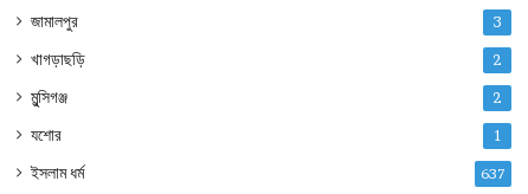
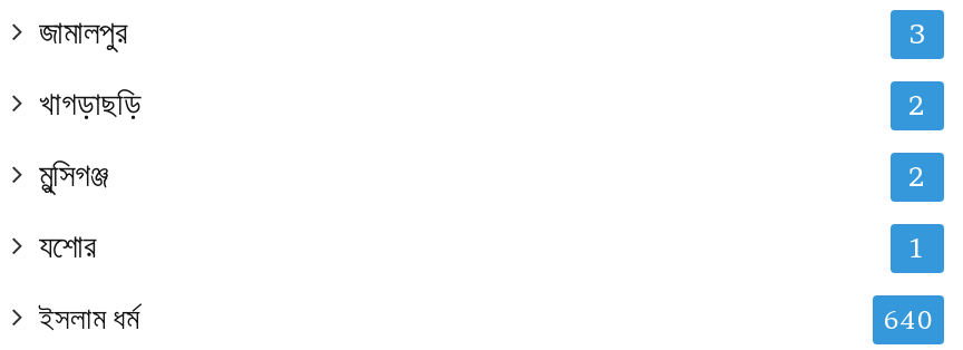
[481,166,506,182] 637 -> [884,304,933,336] 640

